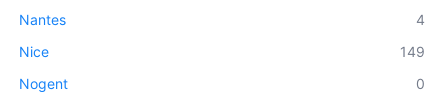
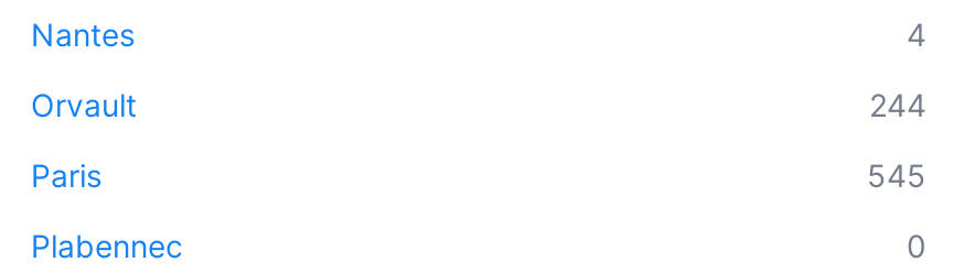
[19,43,425,92] Nice | 149 | Nogent -> [31,85,926,263] Orvault | 244 | Paris | 545 | Plabennec

